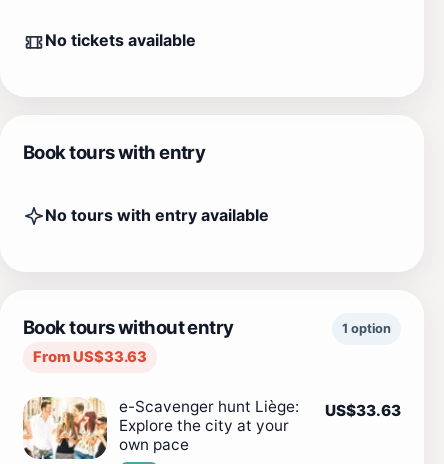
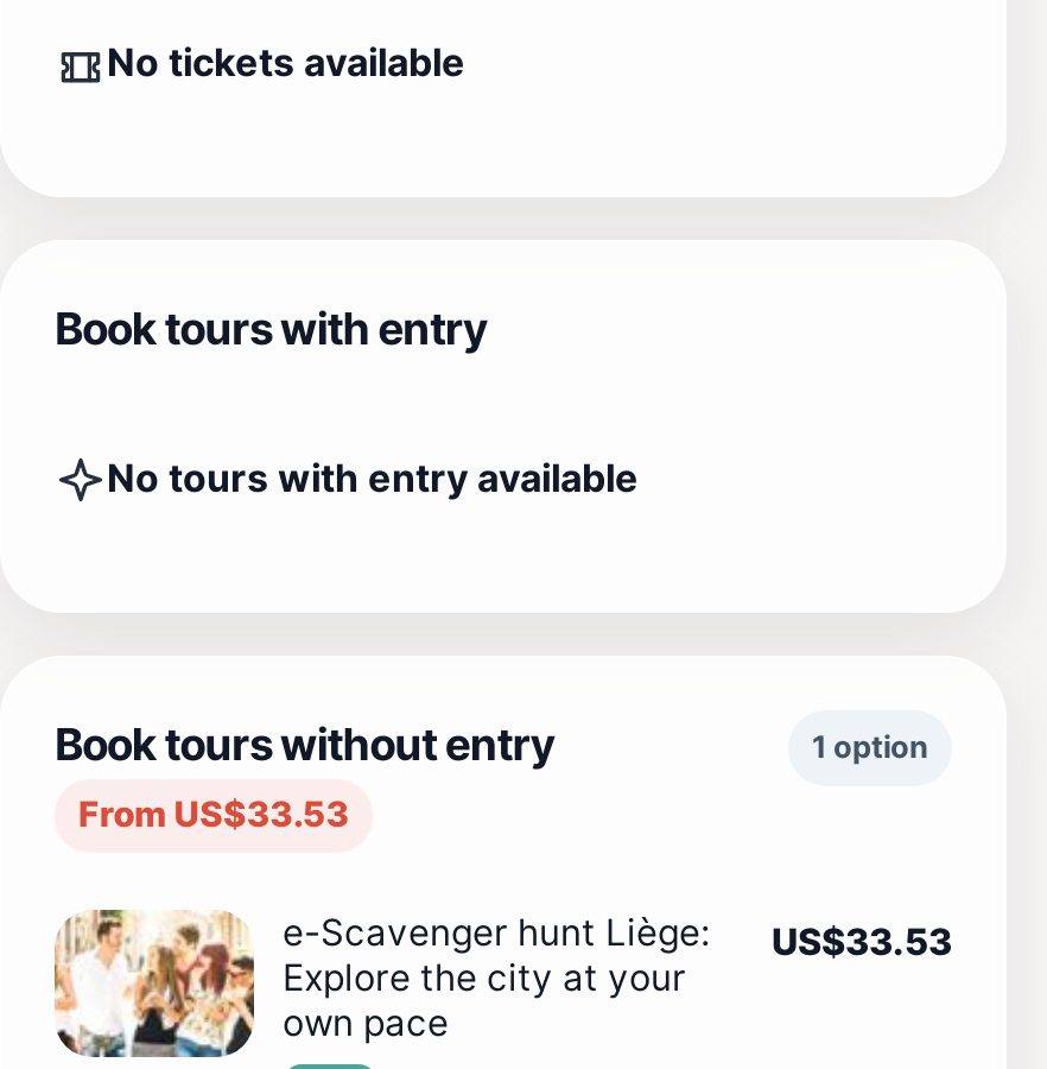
[33,348,147,366] From US$33.63 -> [78,793,349,836] From US$33.53
[119,397,401,420] e-Scavenger hunt Liège: US$33.63 -> [283,910,952,964] e-Scavenger hunt Liège: US$33.53

